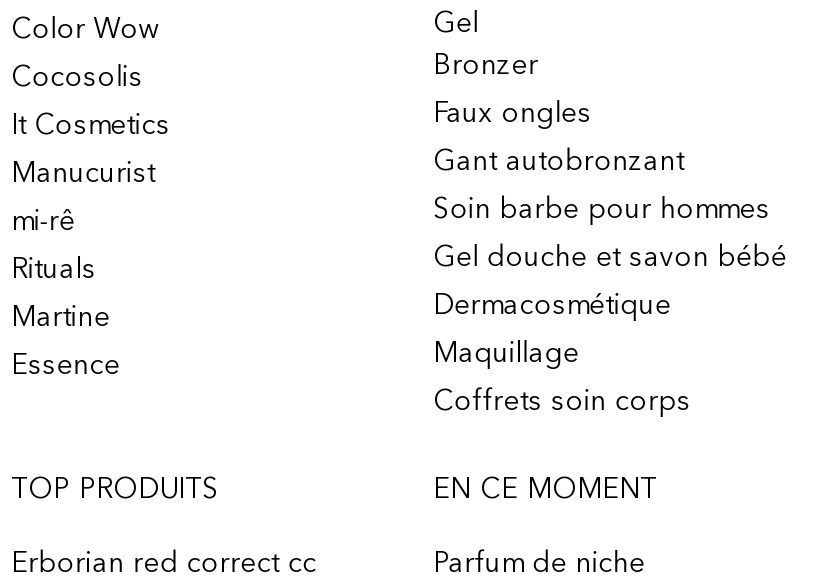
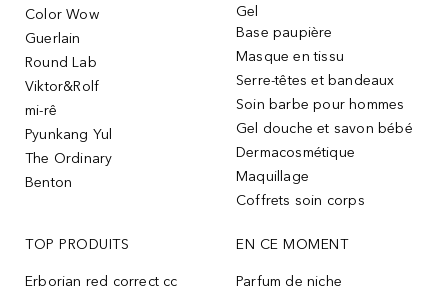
[433,48,684,178] Bronzer | Faux ongles | Gant autobronzant -> [236,24,395,89] Base paupière | Masque en tissu | Serre-têtes et bandeaux
[11,60,170,190] Cocosolis | It Cosmetics | Manucurist -> [25,30,99,95] Guerlain | Round Lab | Viktor&Rolf
[11,252,120,382] Rituals | Martine | Essence -> [25,126,112,191] Pyunkang Yul | The Ordinary | Benton

